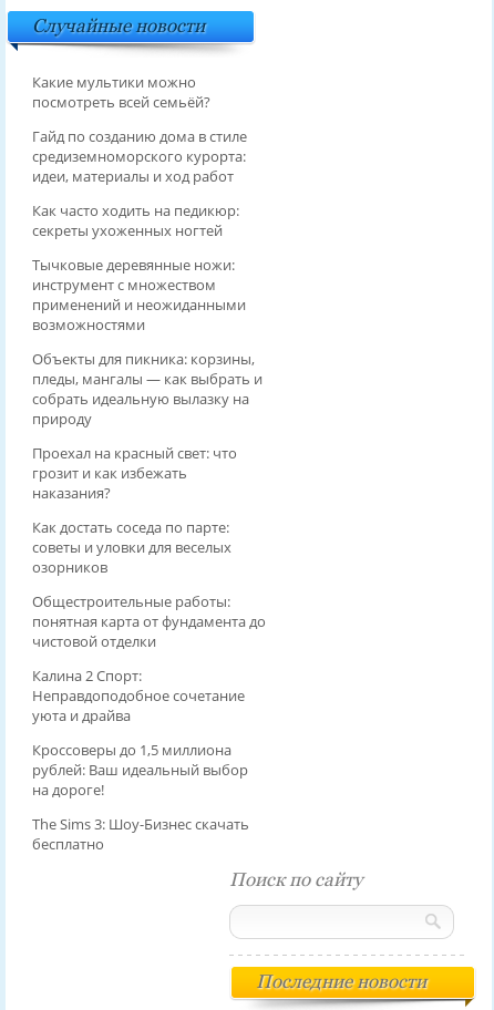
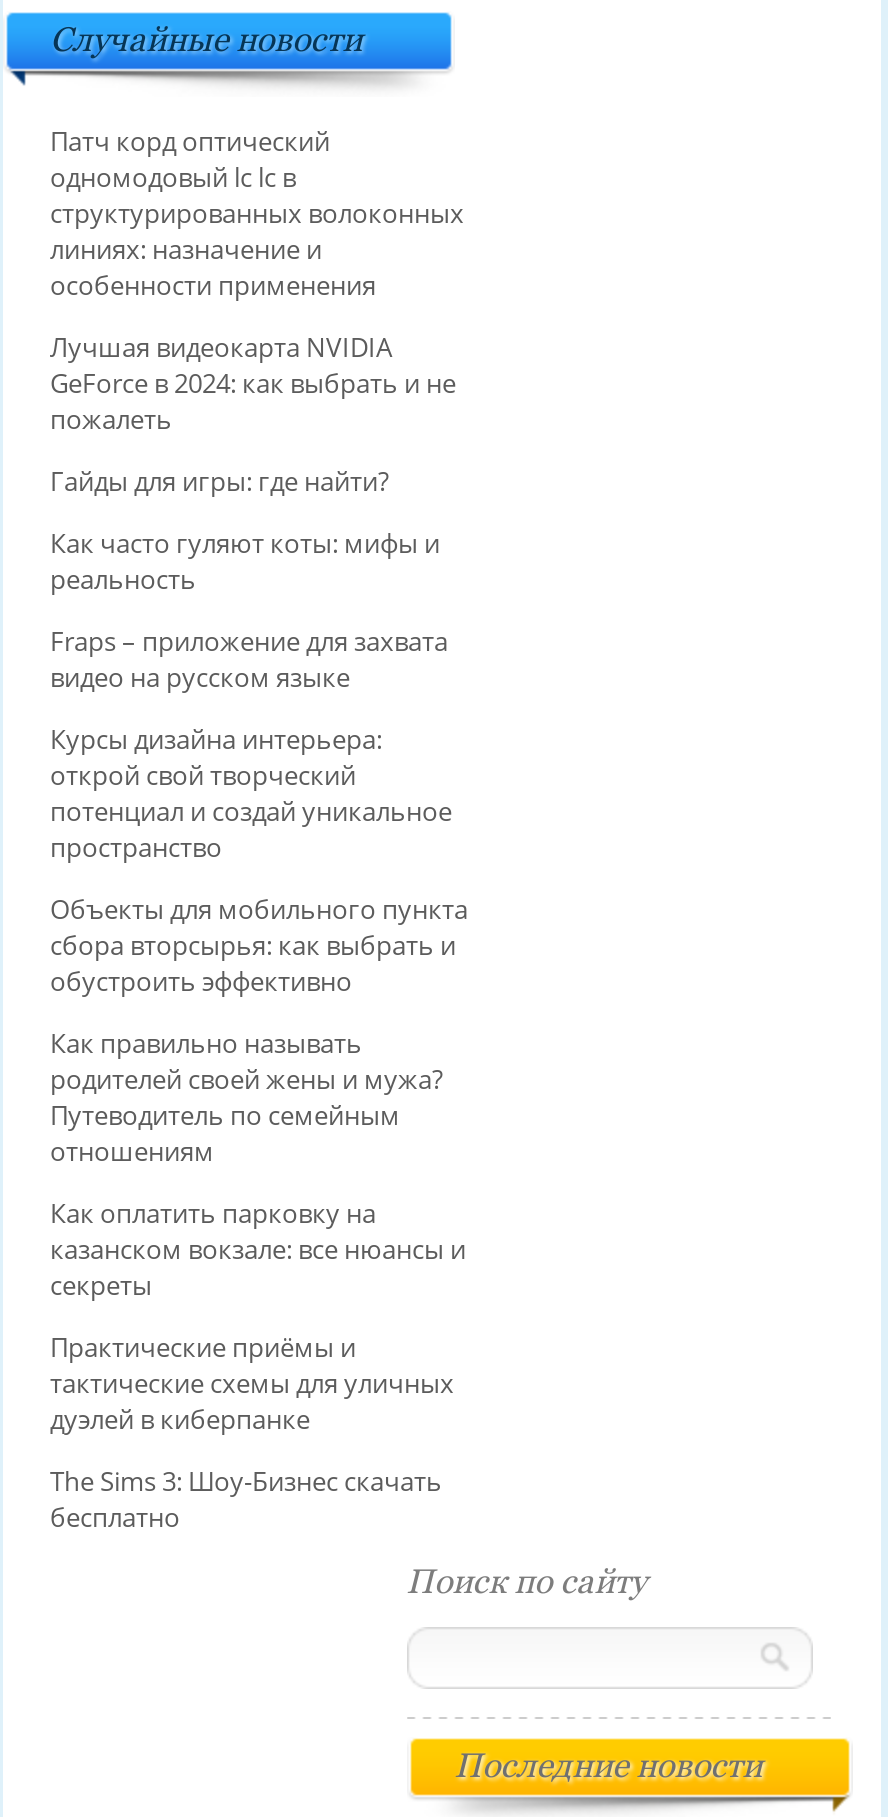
[32,72,210,112] Какие мультики можно | посмотреть всей семьёй? -> [50,123,464,303] Патч корд оптический | одномодовый lc lc в | структурированных волоконных | линиях: назначение и | особенности применения
[32,126,246,186] Гайд по созданию дома в стиле | средиземноморского курорта: | идеи, материалы и ход работ -> [50,329,456,437] Лучшая видеокарта NVIDIA | GeForce в 2024: как выбрать и не | пожалеть
[32,200,239,240] Как часто ходить на педикюр: | секреты ухоженных ногтей -> [50,463,390,499] Гайды для игры: где найти?
[32,255,245,334] Тычковые деревянные ножи: | инструмент с множеством | применений и неожиданными | возможностями -> [50,525,440,597] Как часто гуляют коты: мифы и | реальность
[32,349,262,429] Объекты для пикника: корзины, | пледы, мангалы — как выбрать и | собрать идеальную вылазку на | природу -> [50,623,448,695] Fraps – приложение для захвата | видео на русском языке
[32,443,236,503] Проехал на красный свет: что | грозит и как избежать | наказания? -> [50,721,452,865] Курсы дизайна интерьера: | открой свой творческий | потенциал и создай уникальное | пространство
[32,517,231,577] Как достать соседа по парте: | советы и уловки для веселых | озорников -> [50,891,468,999] Объекты для мобильного пункта | сбора вторсырья: как выбрать и | обустроить эффективно
[32,591,265,651] Общестроительные работы: | понятная карта от фундамента до | чистовой отделки -> [50,1025,444,1169] Как правильно называть | родителей своей жены и мужа? | Путеводитель по семейным | отношениям
[32,666,244,725] Калина 2 Спорт: | Неправдоподобное сочетание | уюта и драйва -> [50,1195,466,1303] Как оплатить парковку на | казанском вокзале: все нюансы и | секреты
[32,740,248,800] Кроссоверы до 1,5 миллиона | рублей: Ваш идеальный выбор | на дороге! -> [50,1329,454,1437] Практические приёмы и | тактические схемы для уличных | дуэлей в киберпанке

